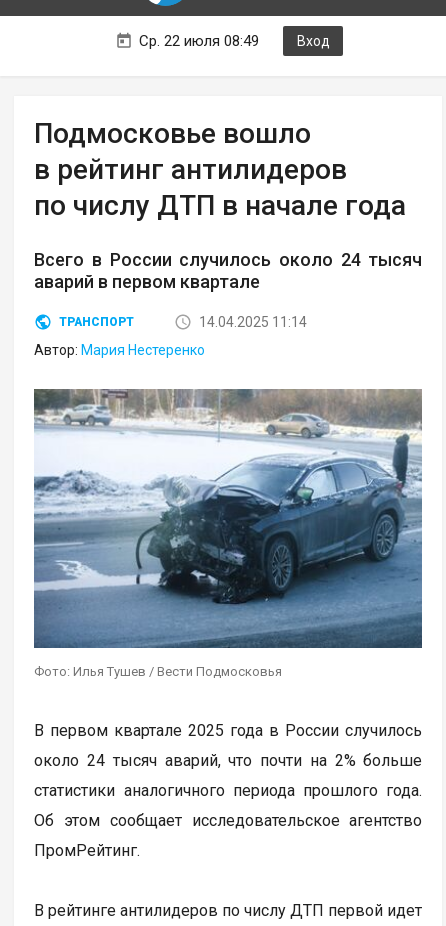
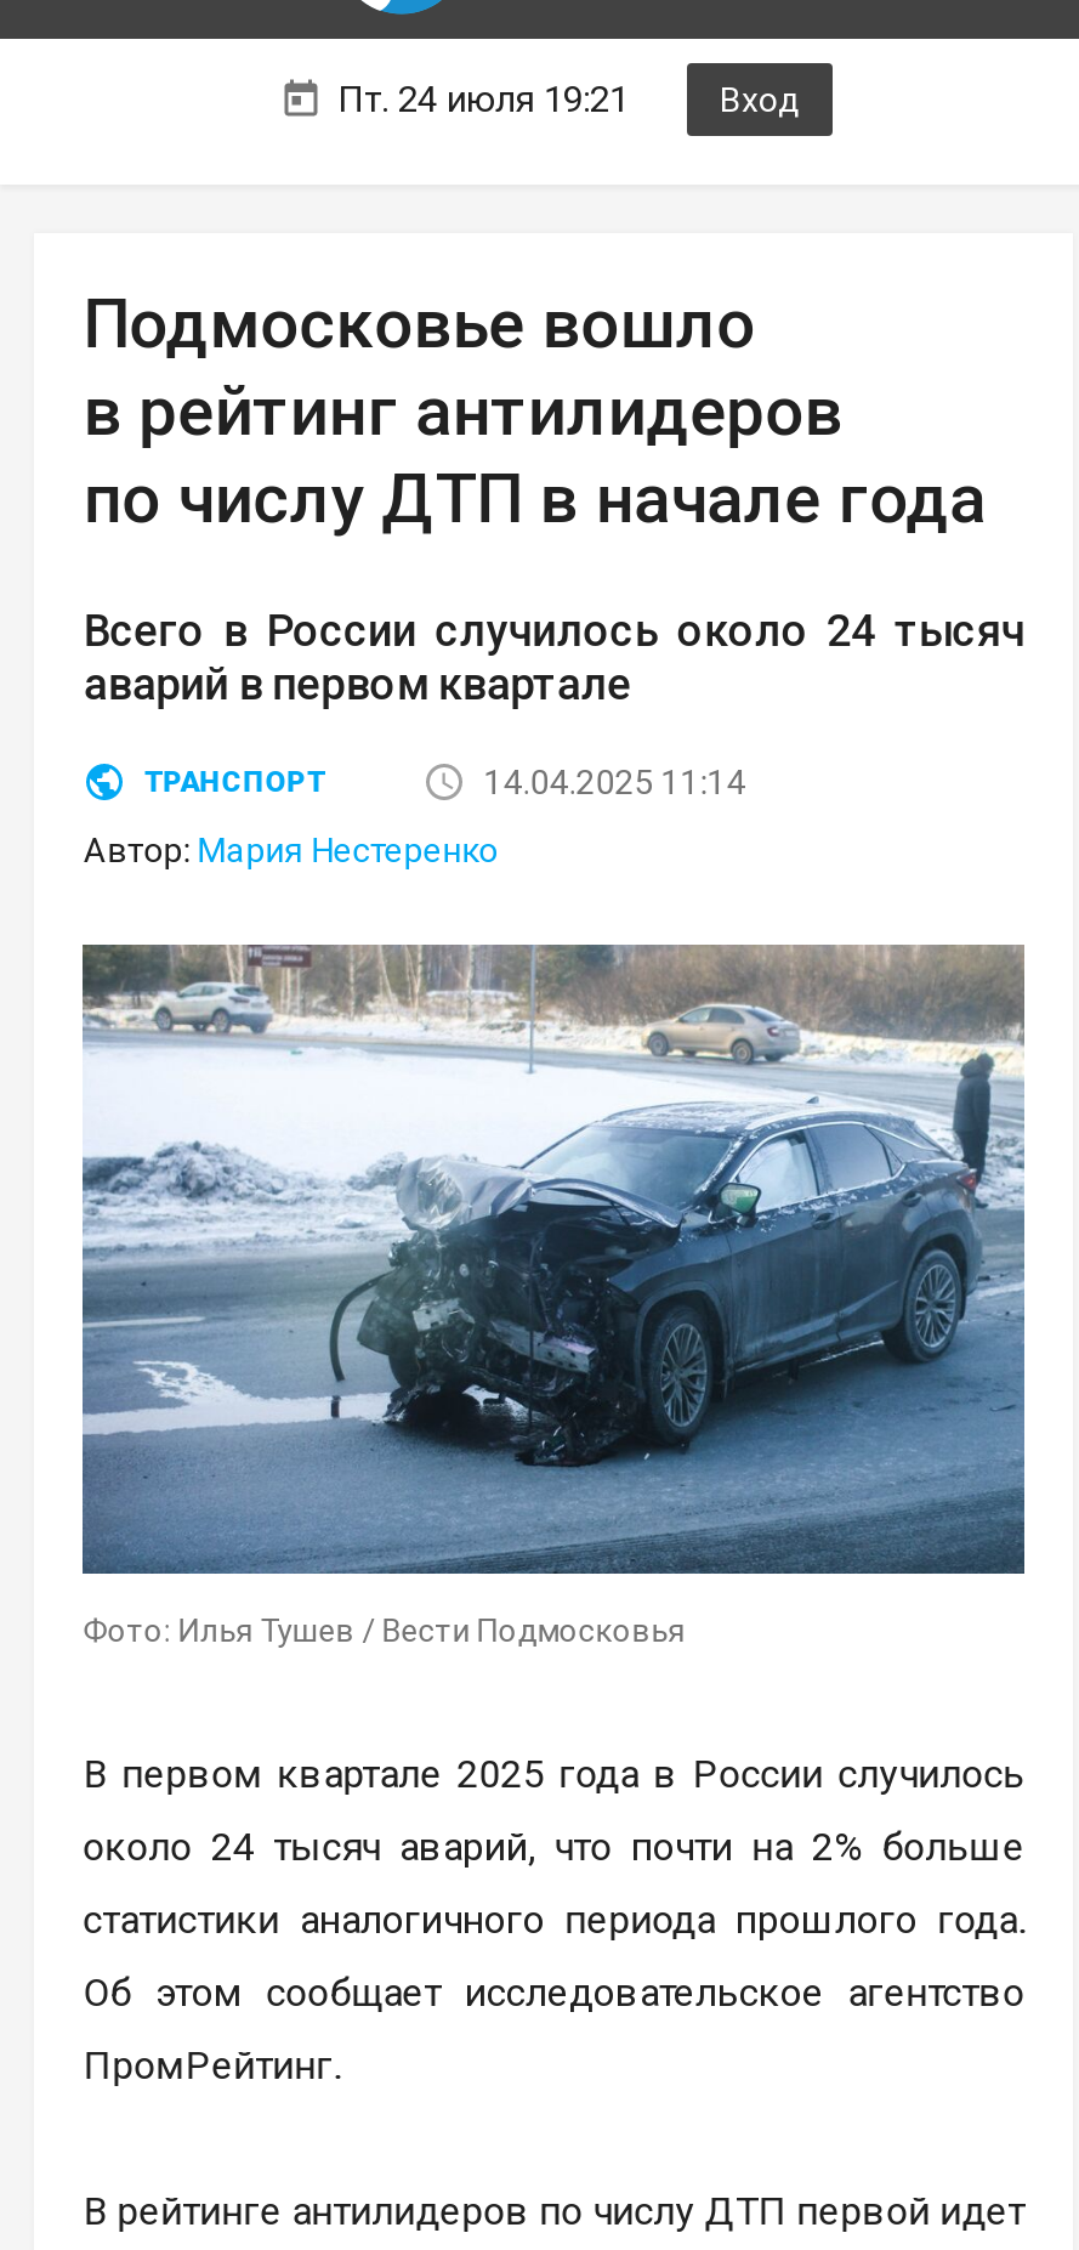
[139,32,259,50] Ср. 22 июля 08:49 -> [337,78,629,122] Пт. 24 июля 19:21

